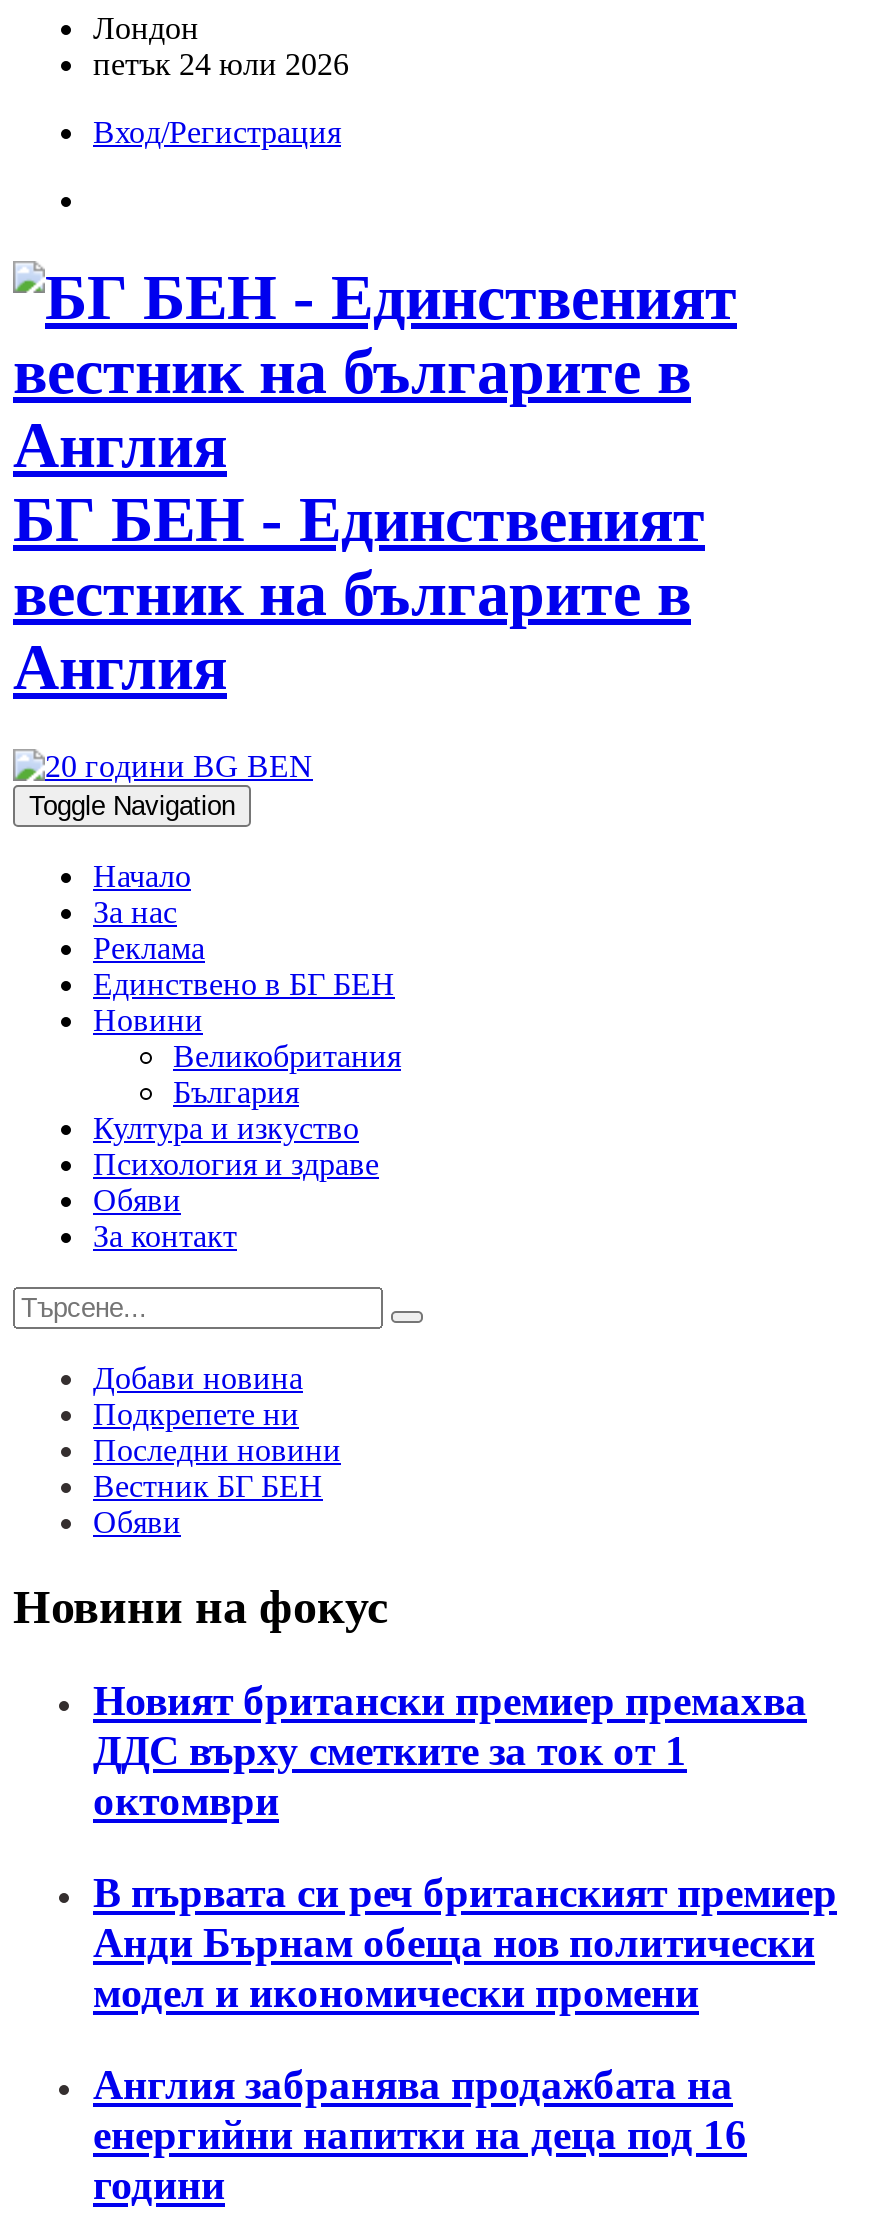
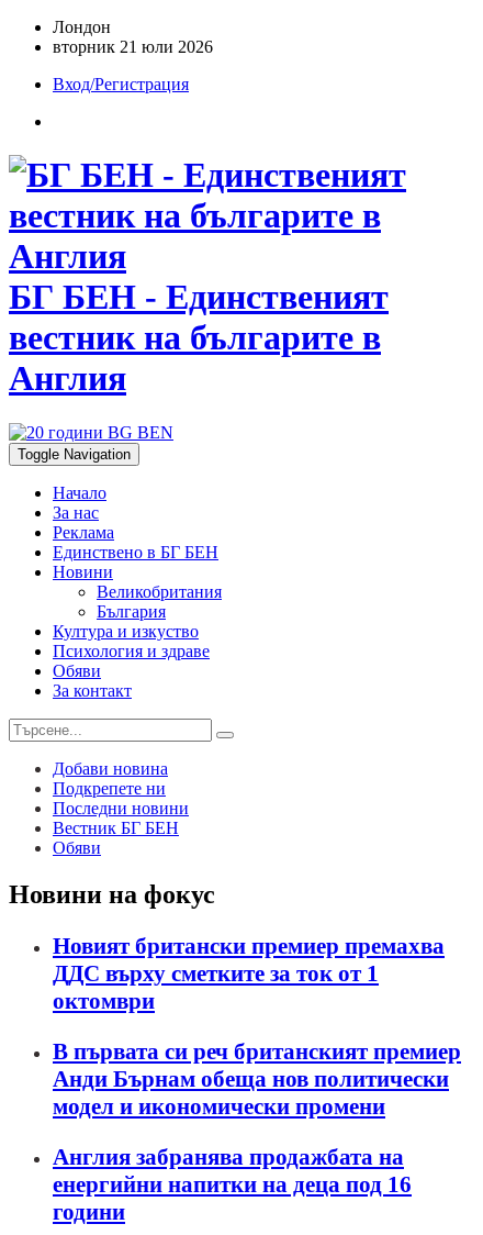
[93,47,349,81] петък 24 юли 2026 -> [53,37,213,56] вторник 21 юли 2026

